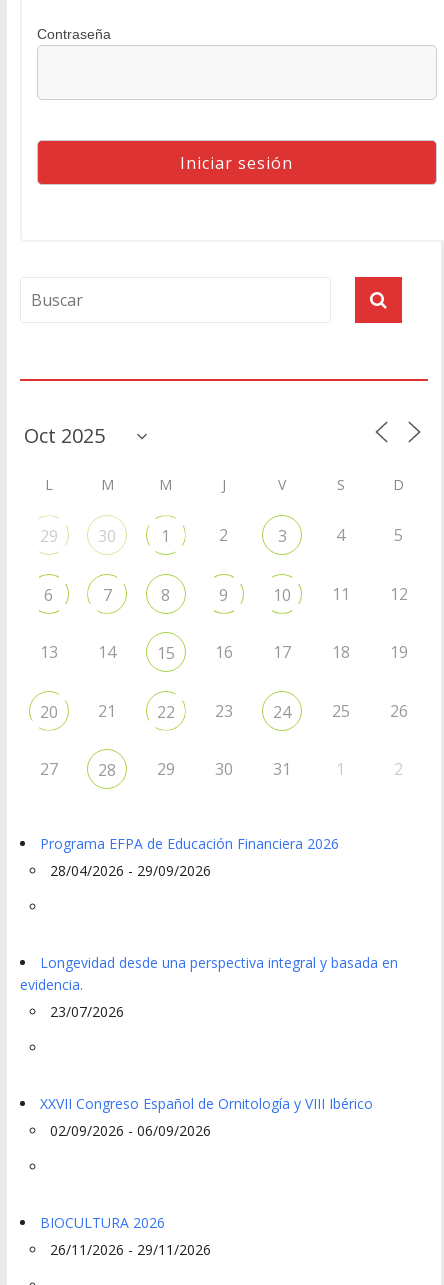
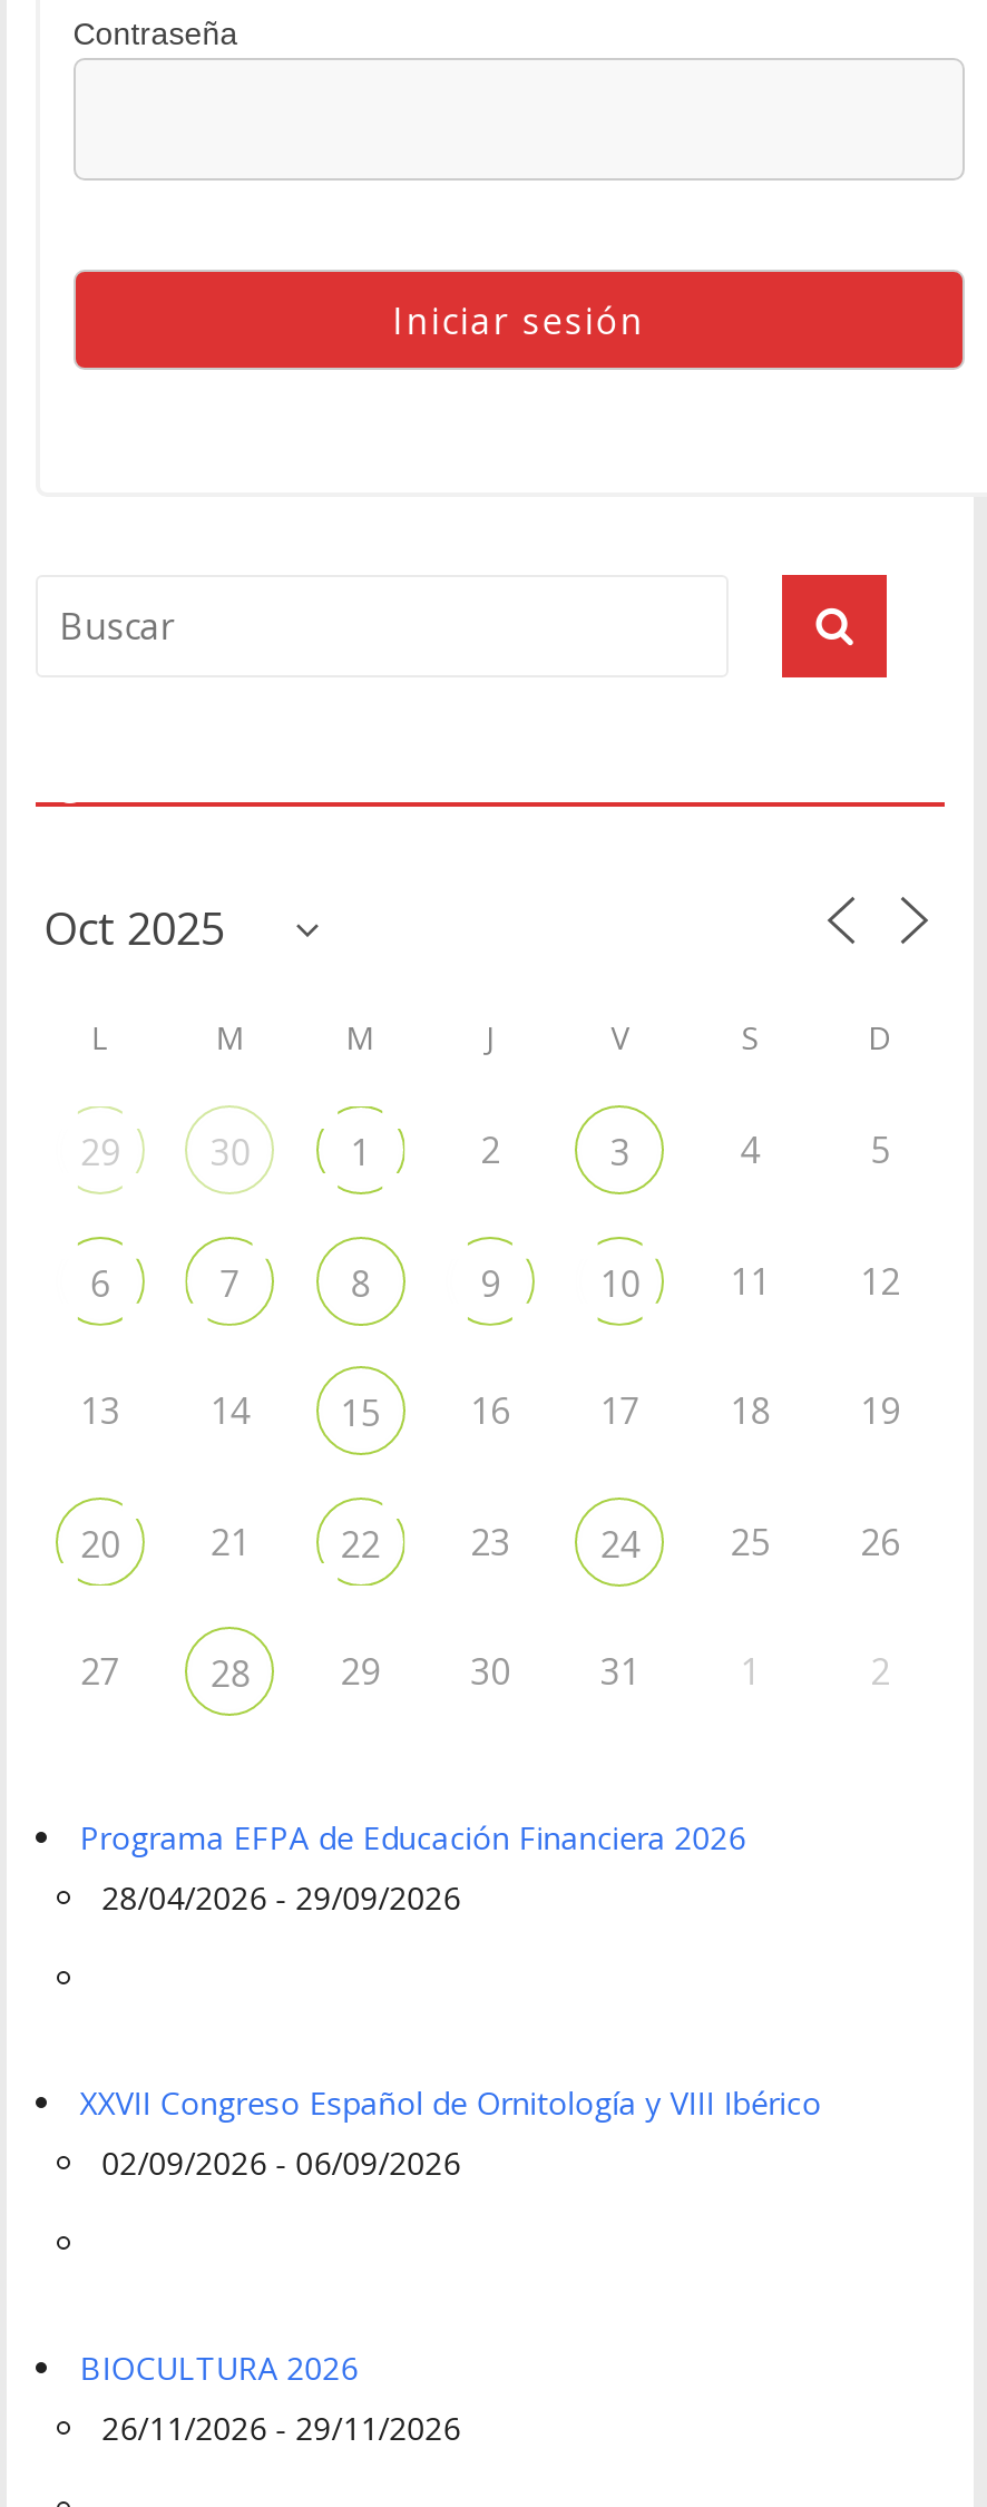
[20,953,398,1021] Longevidad desde una perspectiva integral y basada en | evidencia. | 23/07/2026 -> none

